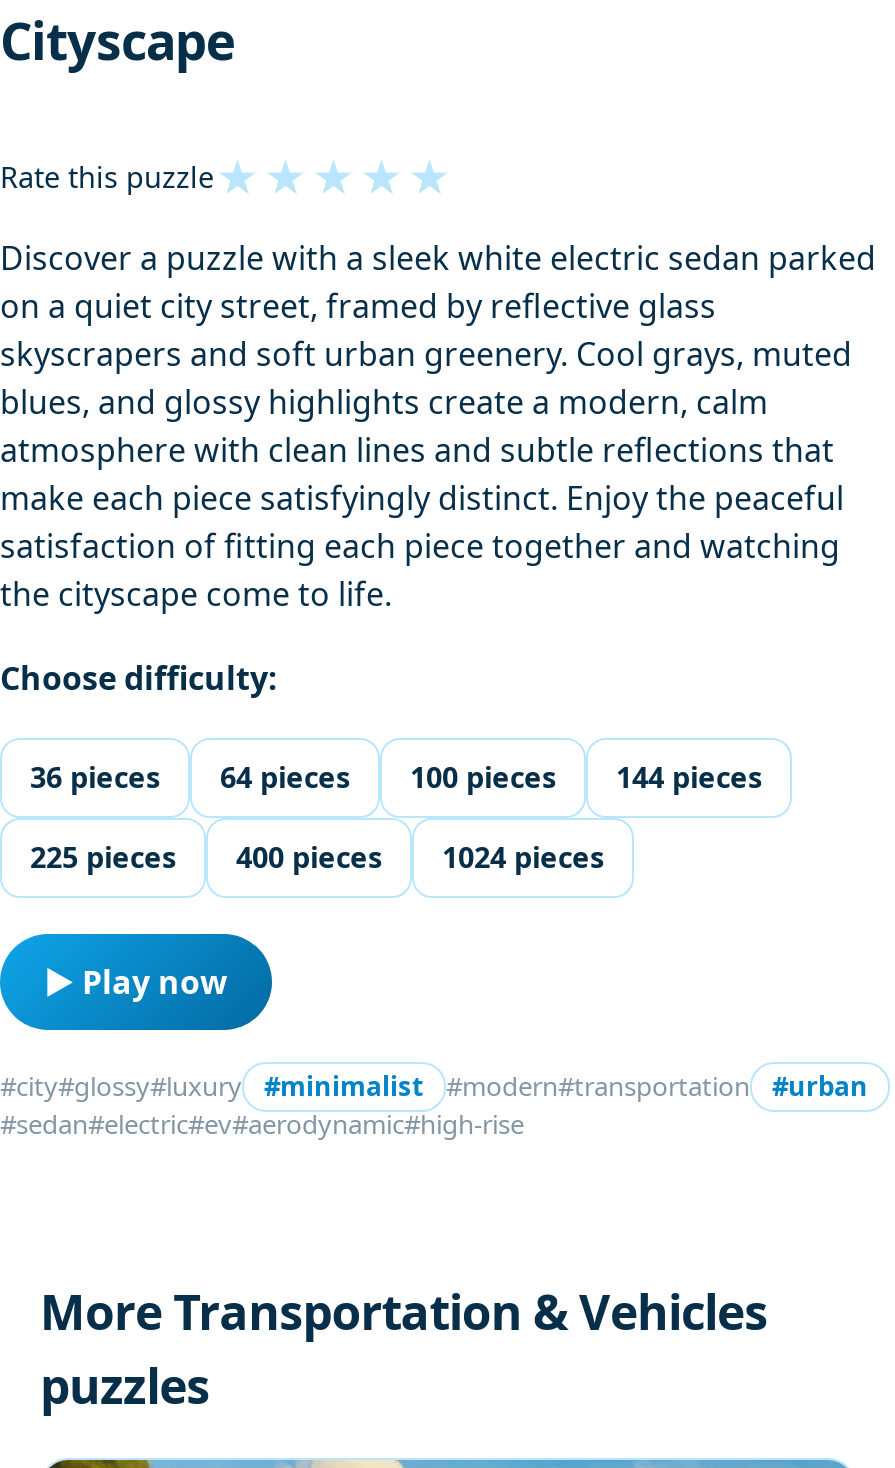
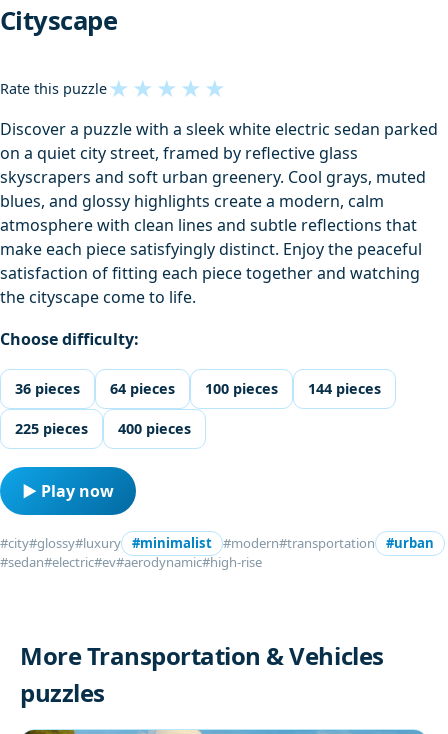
[442,839,604,877] 1024 pieces -> none

